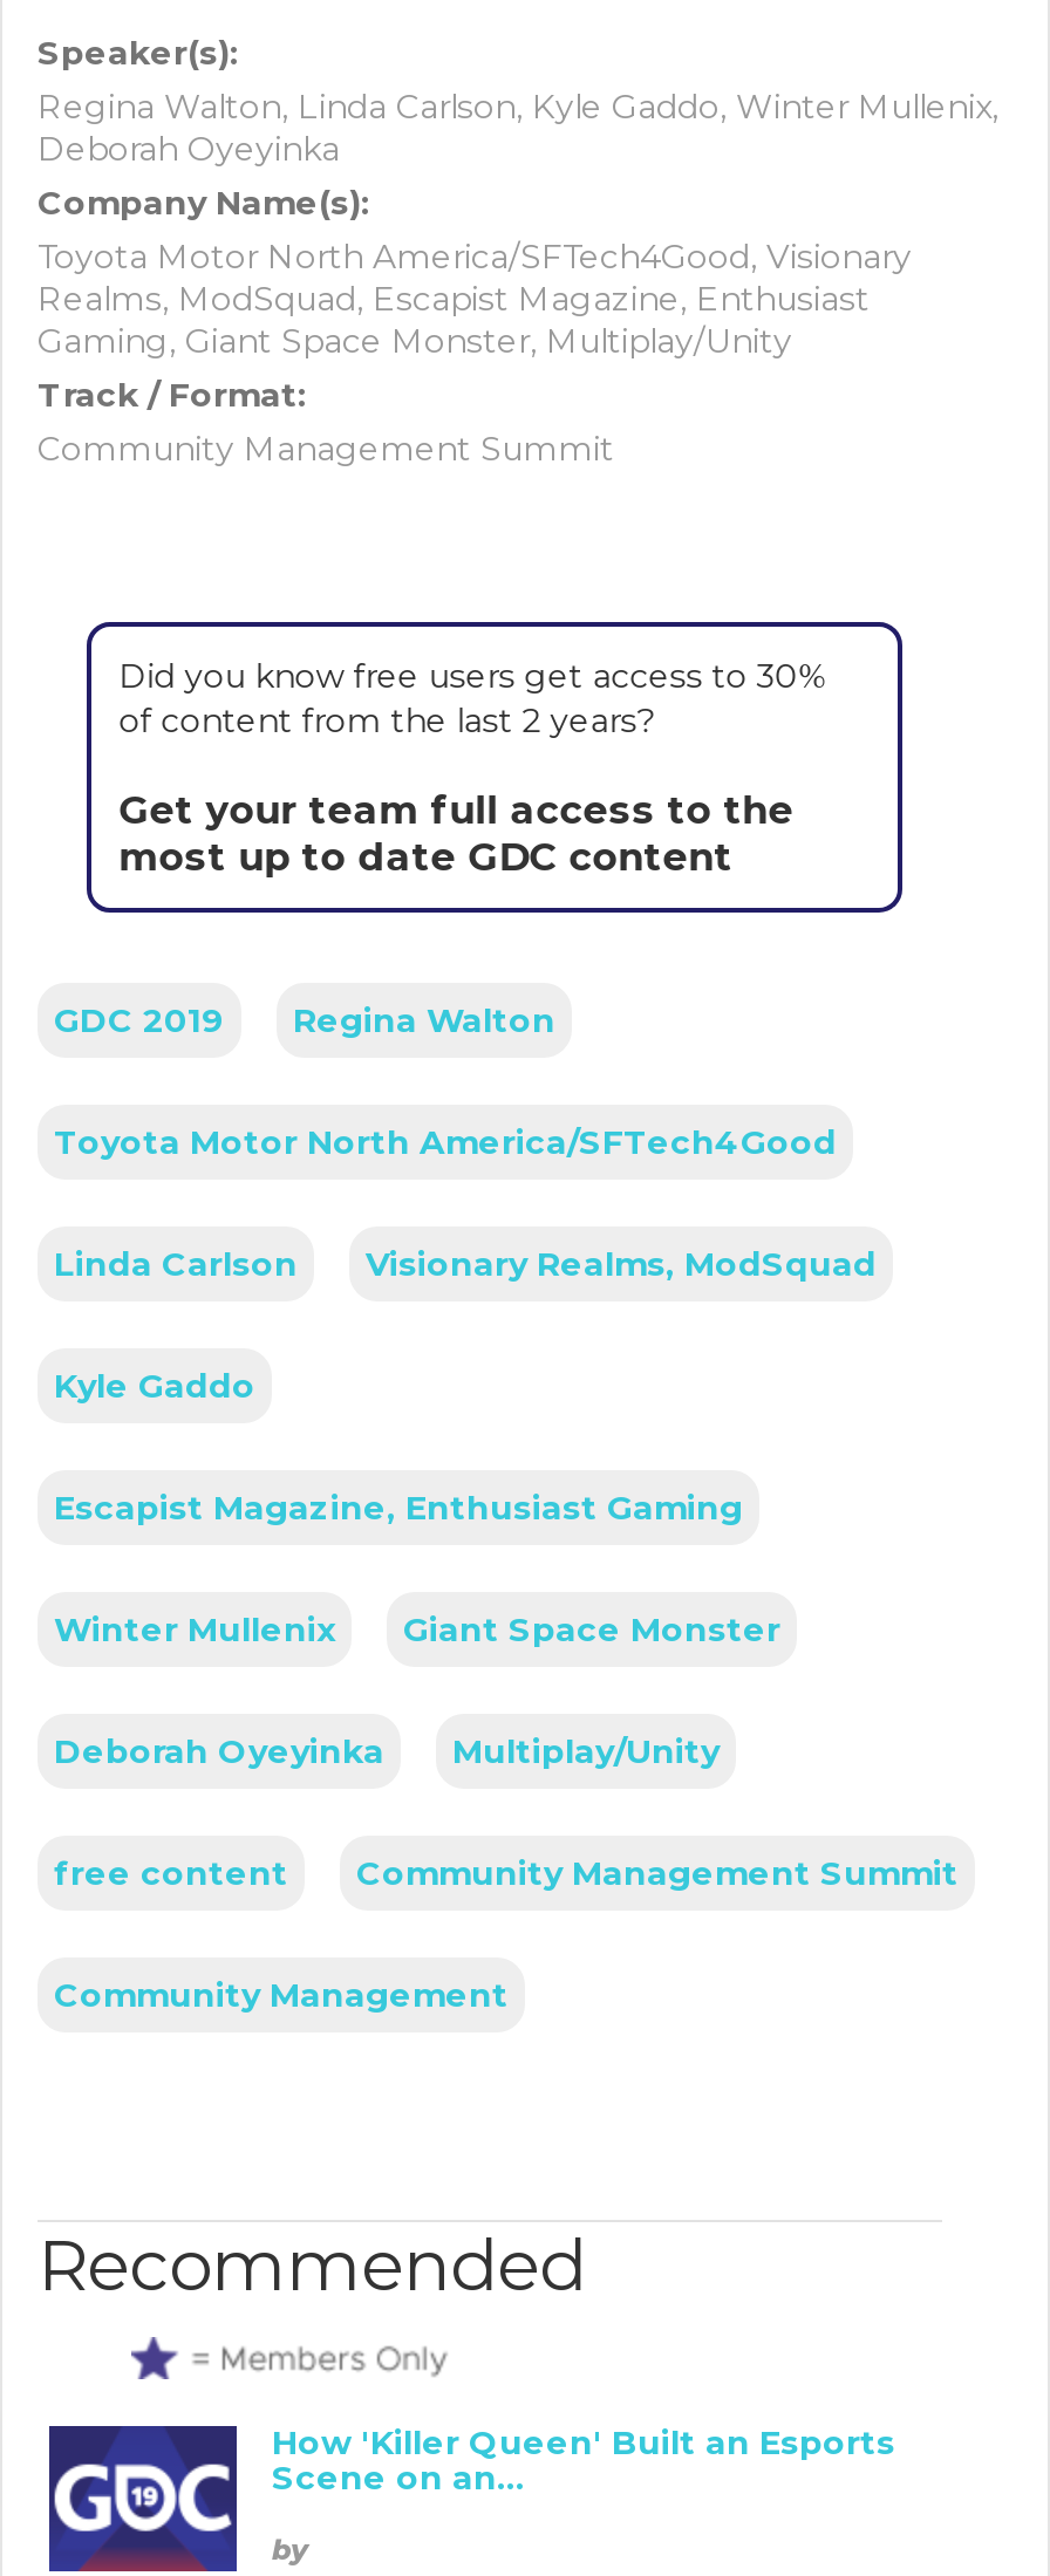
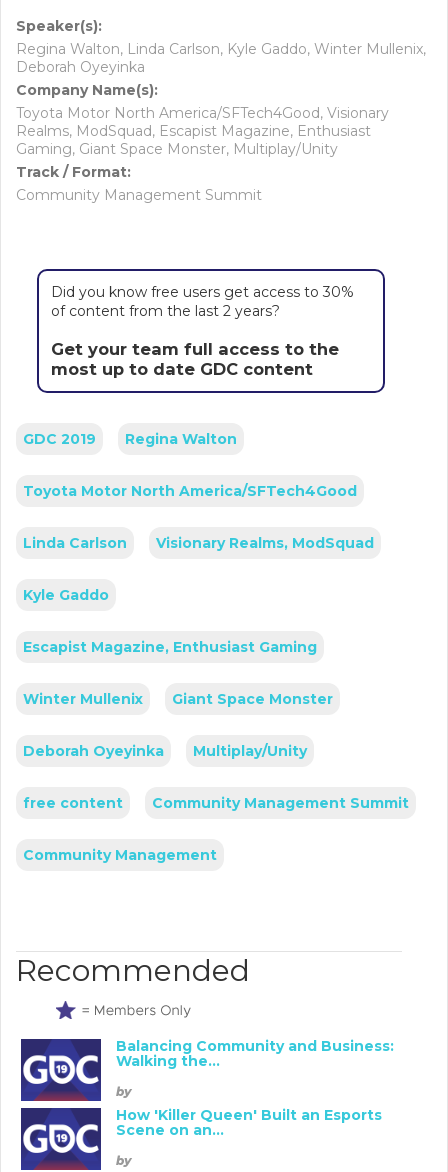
none -> [116,1037,394,1099] Balancing Community and Business: | Walking the... | by

